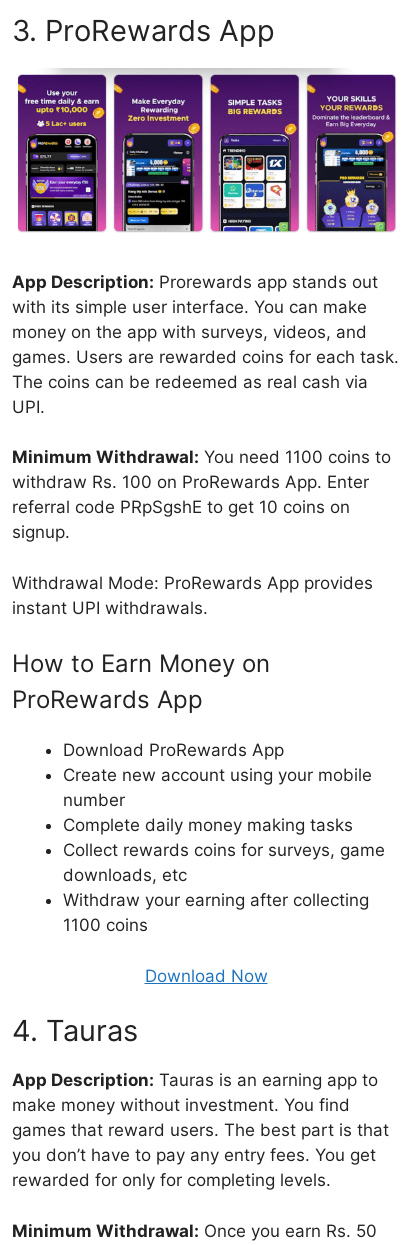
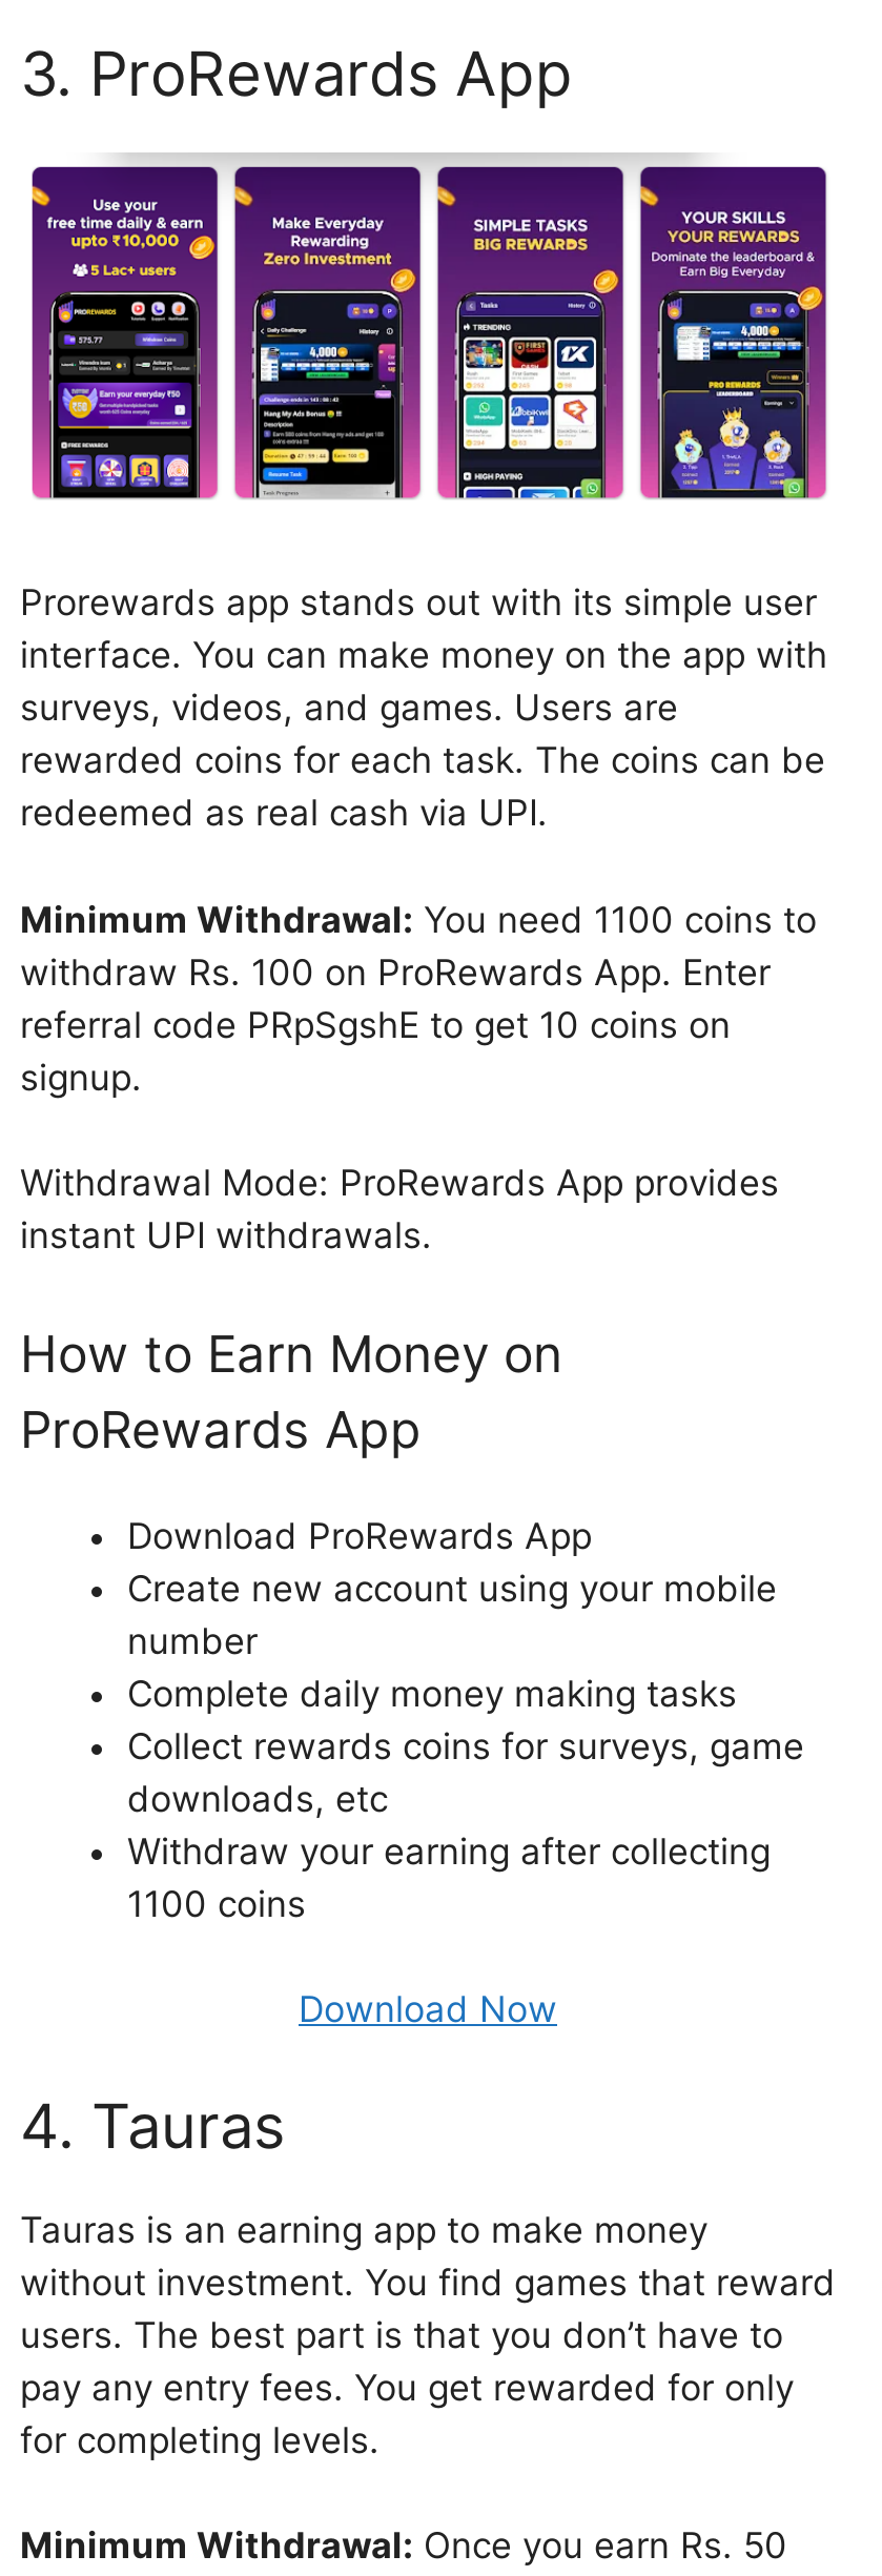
[12,272,399,417] App Description: Prorewards app stands out | with its simple user interface. You can make | money on the app with surveys, videos, and | games. Users are rewarded coins for each task. | The coins can be redeemed as real cash via | UPI. -> [20,582,827,834] Prorewards app stands out with its simple user | interface. You can make money on the app with | surveys, videos, and games. Users are | rewarded coins for each task. The coins can be | redeemed as real cash via UPI.
[12,1070,389,1190] App Description: Tauras is an earning app to | make money without investment. You find | games that reward users. The best part is that | you don’t have to pay any entry fees. You get | rewarded for only for completing levels. -> [20,2209,836,2461] Tauras is an earning app to make money | without investment. You find games that reward | users. The best part is that you don’t have to | pay any entry fees. You get rewarded for only | for completing levels.

